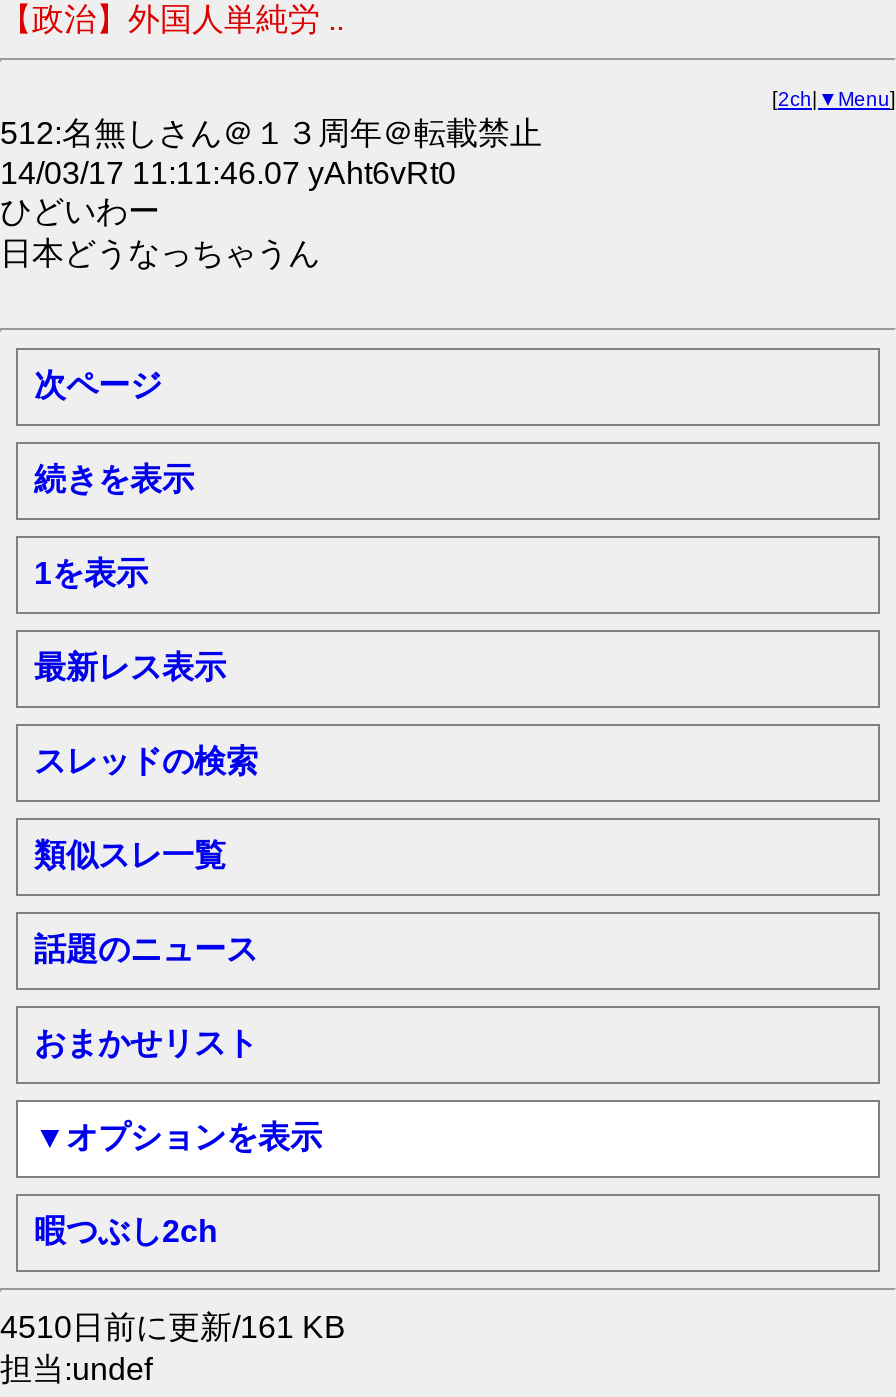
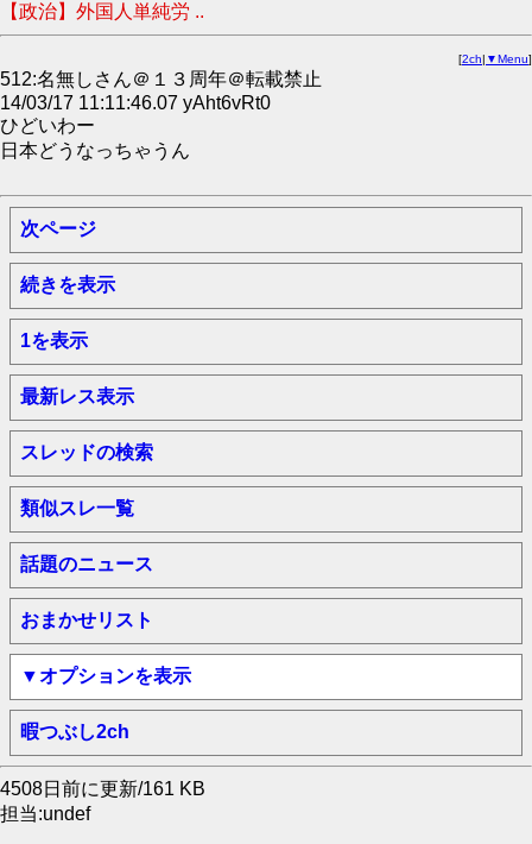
[0,1310,346,1344] 4510日前に更新/161 KB -> [0,779,205,799] 4508日前に更新/161 KB

